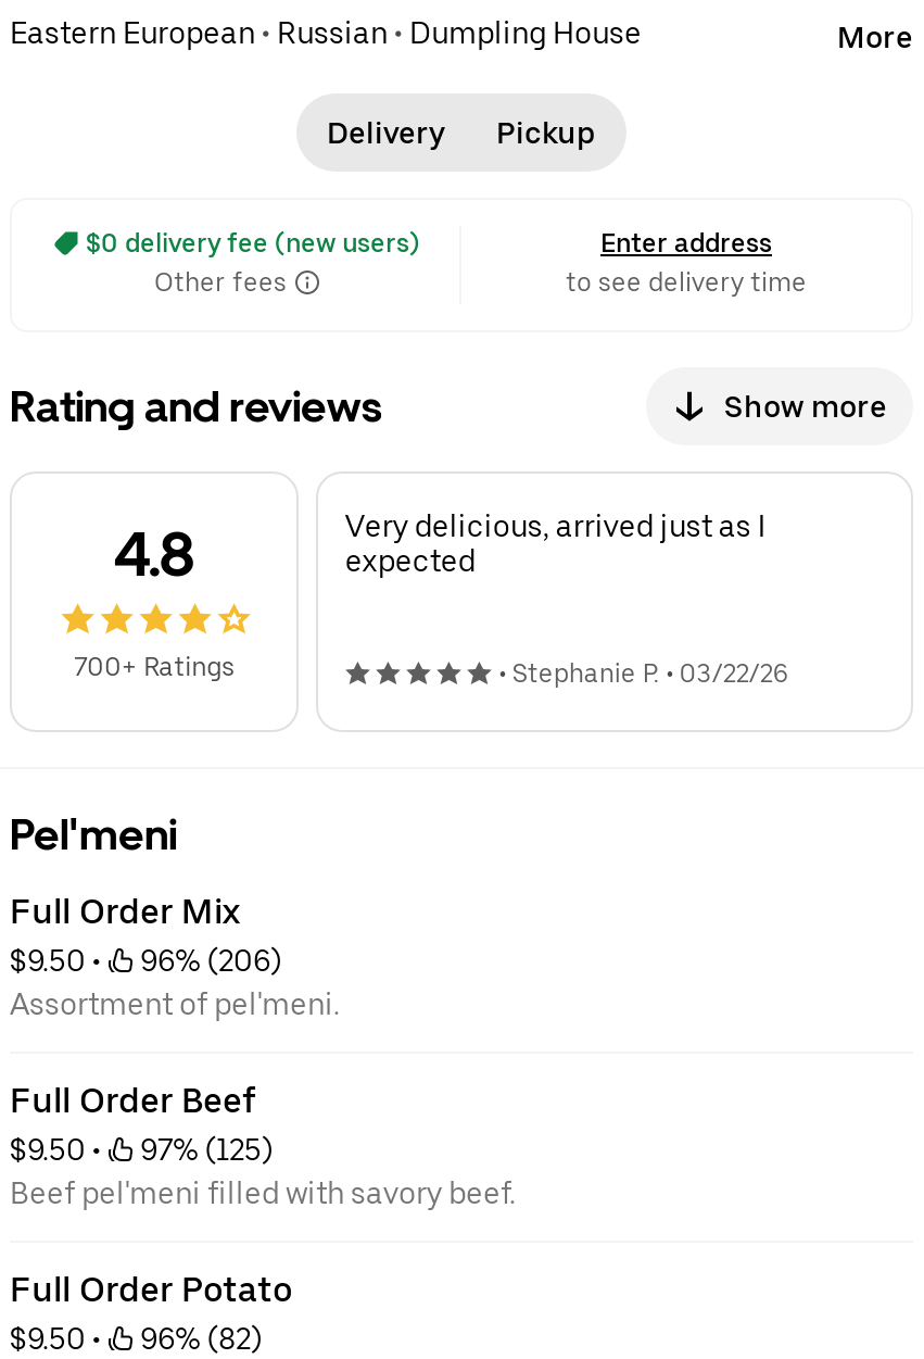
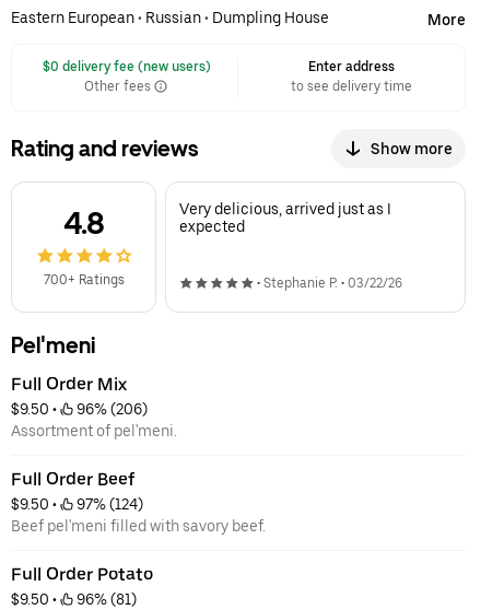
[327,115,596,150] Delivery | Pickup -> none
[10,1132,273,1167] $9.50 • 97% (125) -> [11,496,143,513] $9.50 • 97% (124)
[10,1321,262,1356] $9.50 • 96% (82) -> [11,591,137,608] $9.50 • 96% (81)

